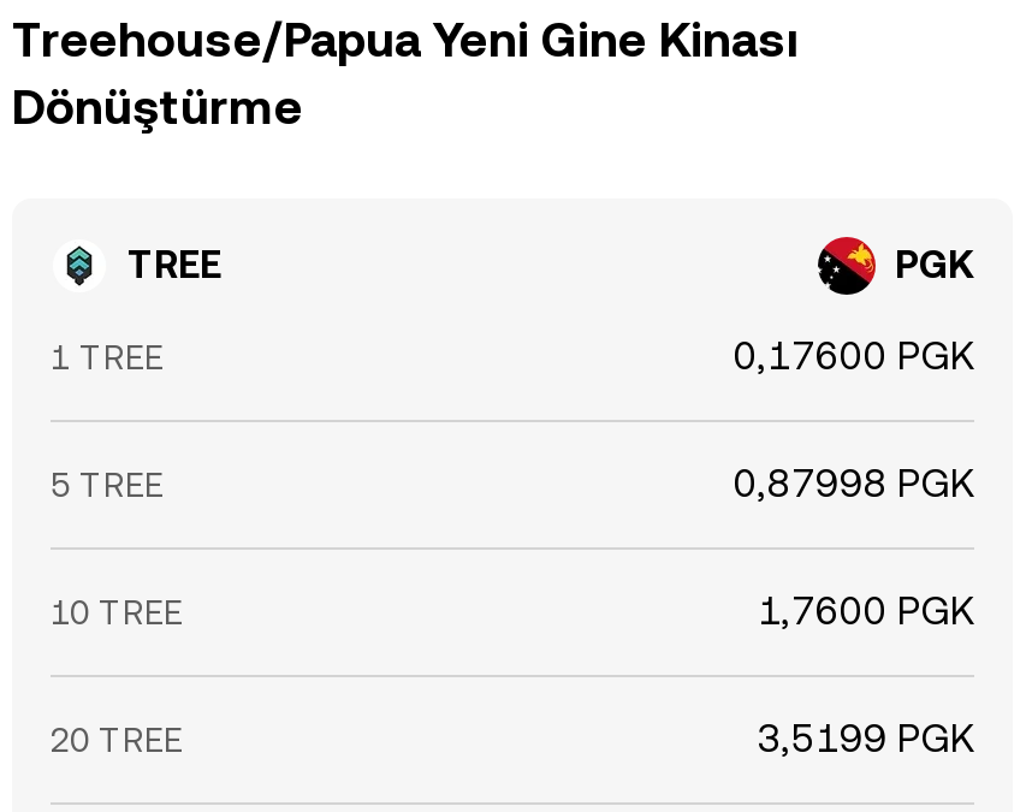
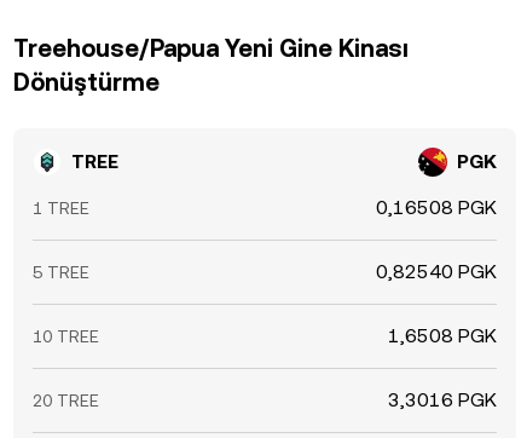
[734,333,974,379] 0,17600 PGK -> [376,196,497,219] 0,16508 PGK
[734,461,974,506] 0,87998 PGK -> [376,260,497,283] 0,82540 PGK
[758,588,974,634] 1,7600 PGK -> [388,324,497,347] 1,6508 PGK
[758,716,974,761] 3,5199 PGK -> [388,388,497,411] 3,3016 PGK

